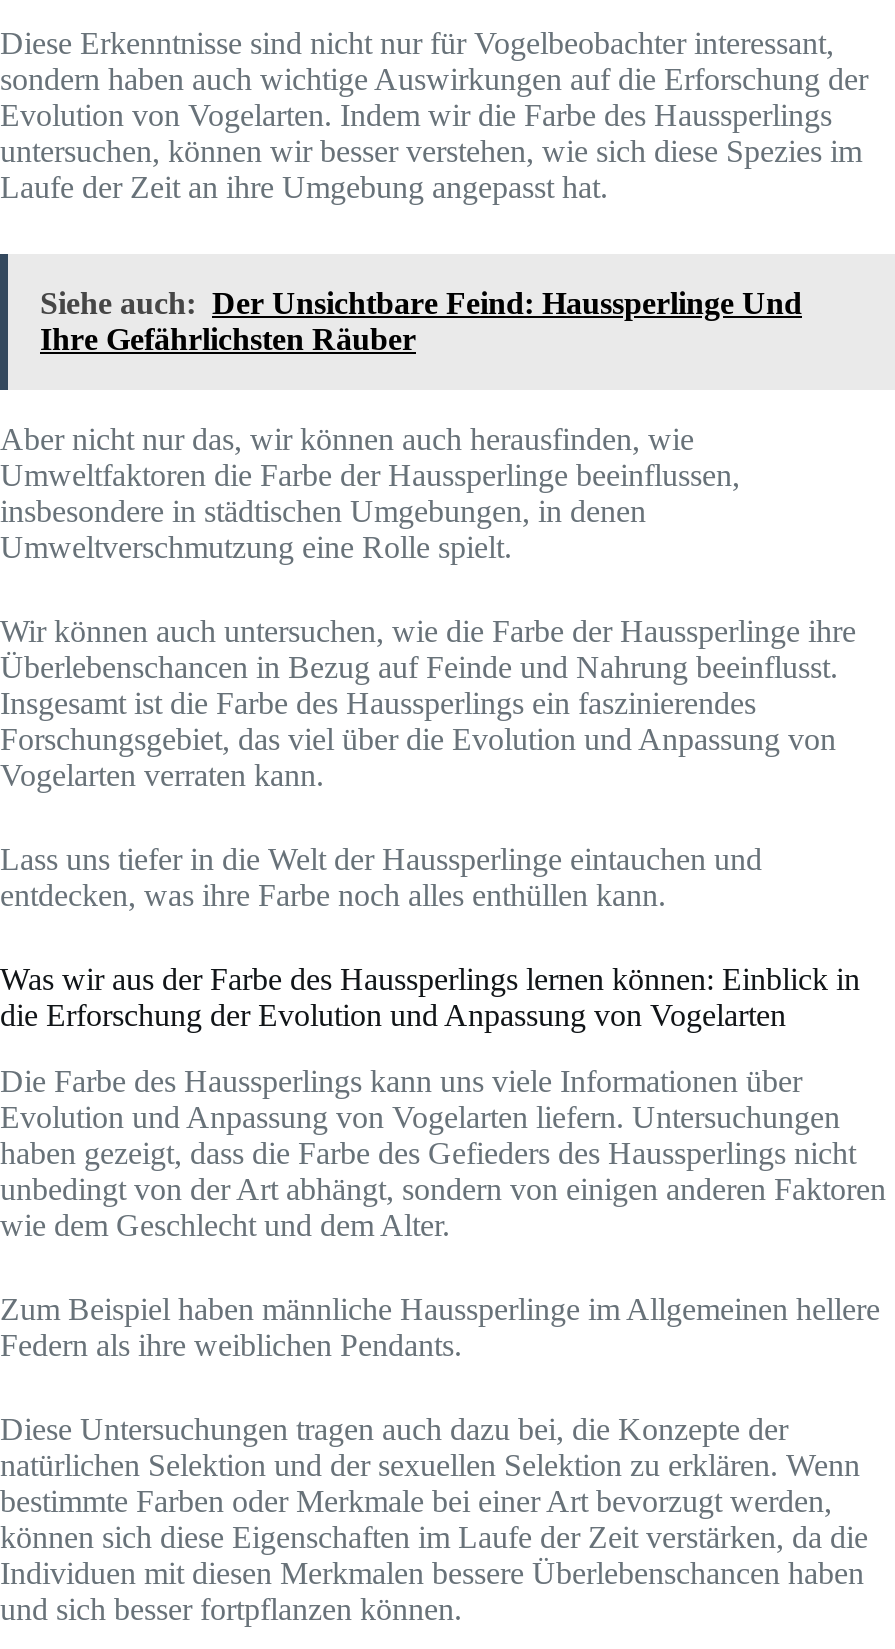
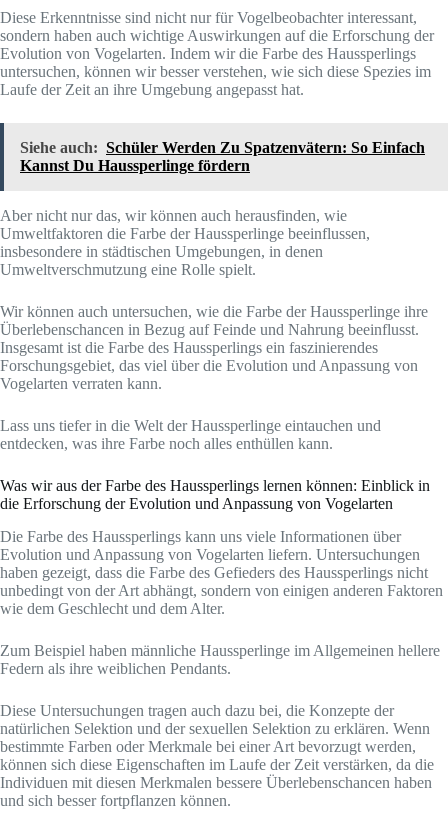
[40,286,802,356] Siehe auch: Der Unsichtbare Feind: Haussperlinge Und | Ihre Gefährlichsten Räuber -> [20,139,425,174] Siehe auch: Schüler Werden Zu Spatzenvätern: So Einfach | Kannst Du Haussperlinge fördern

